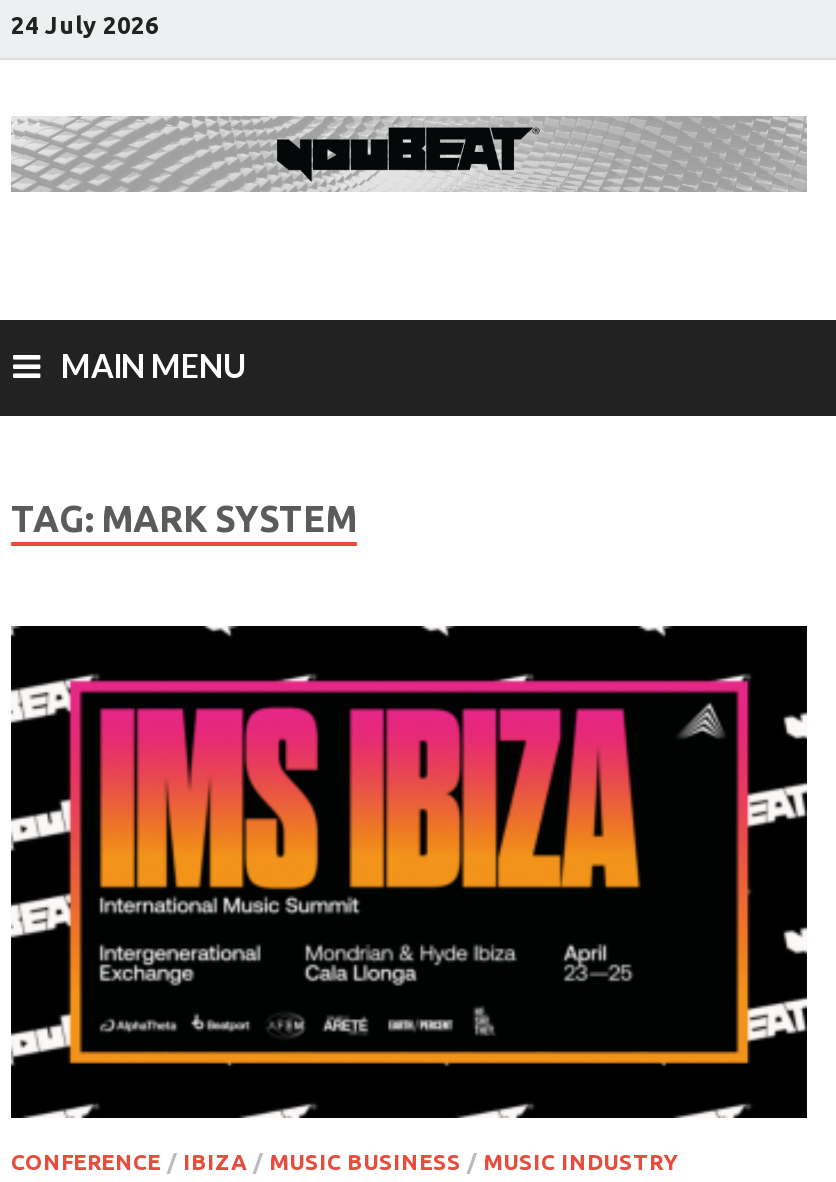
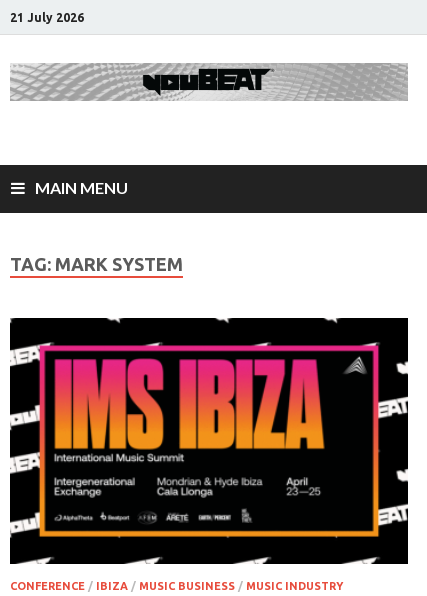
[11,11,159,37] 24 July 2026 -> [10,10,84,23] 21 July 2026

